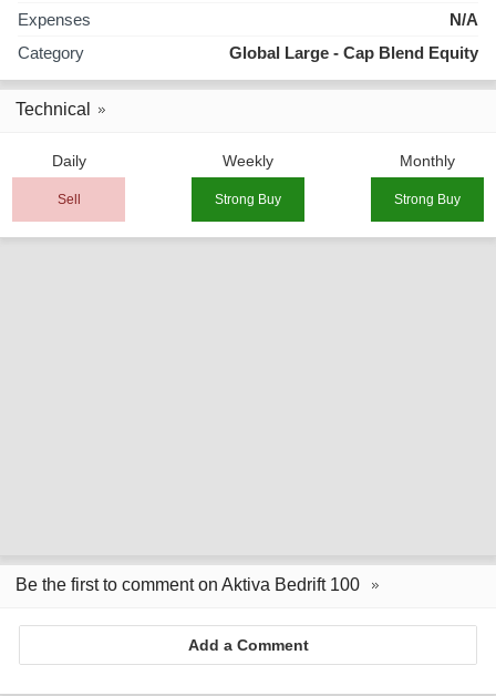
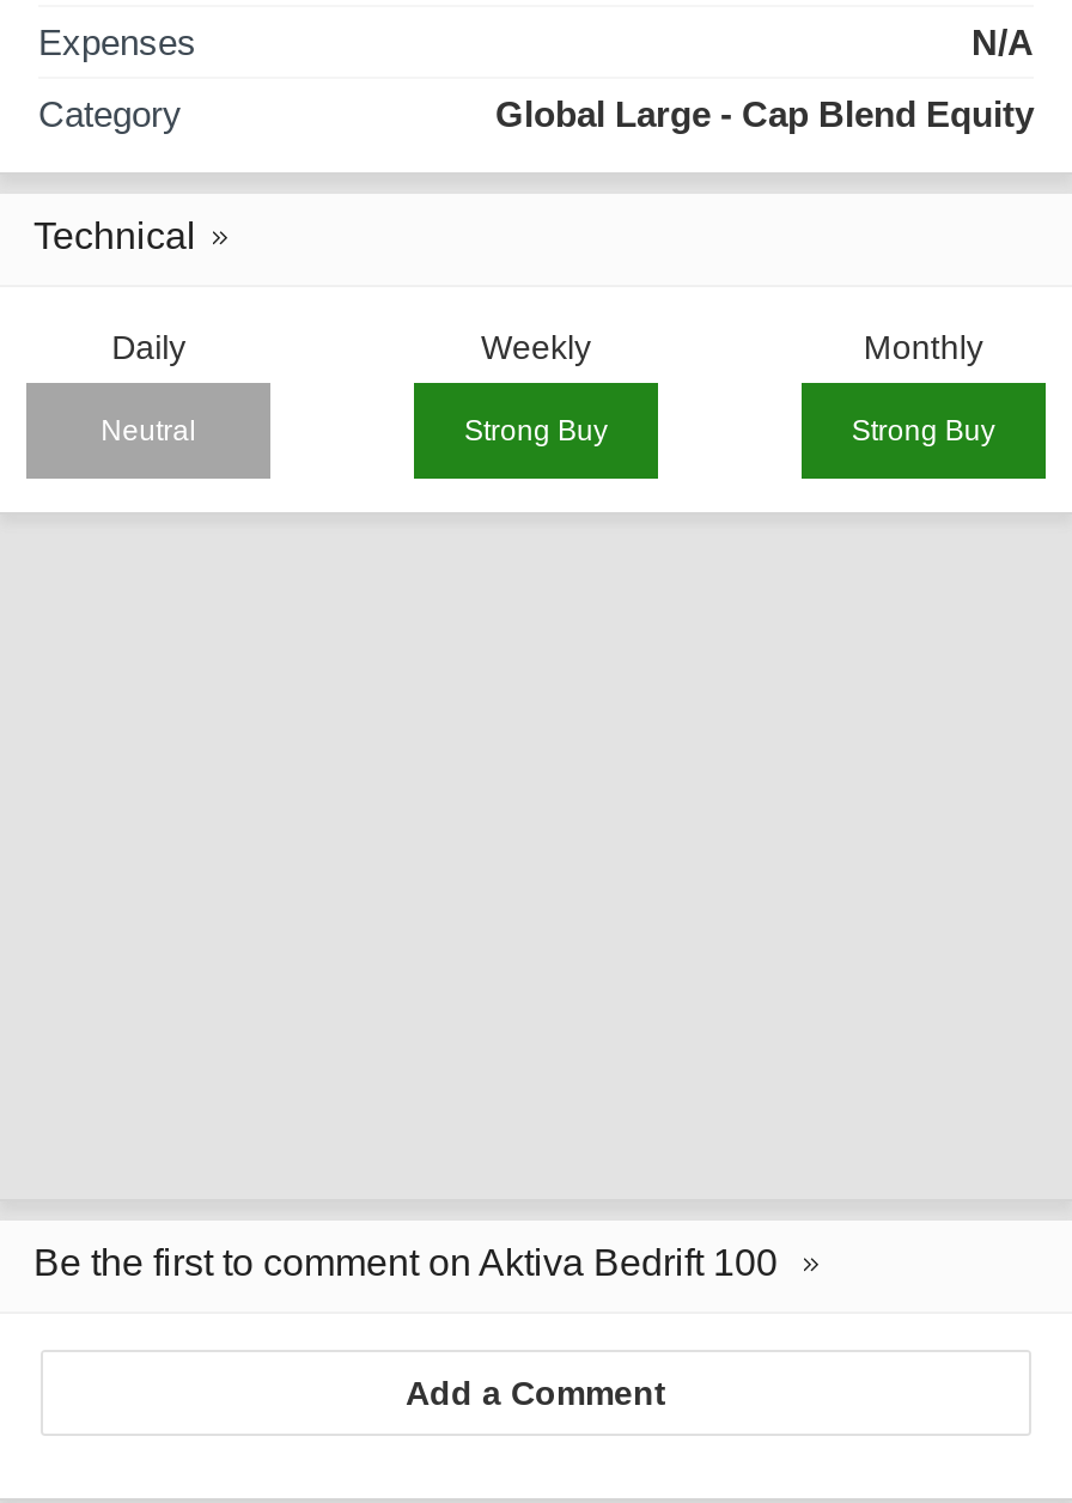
[57,192,80,207] Sell -> [101,414,196,448] Neutral

